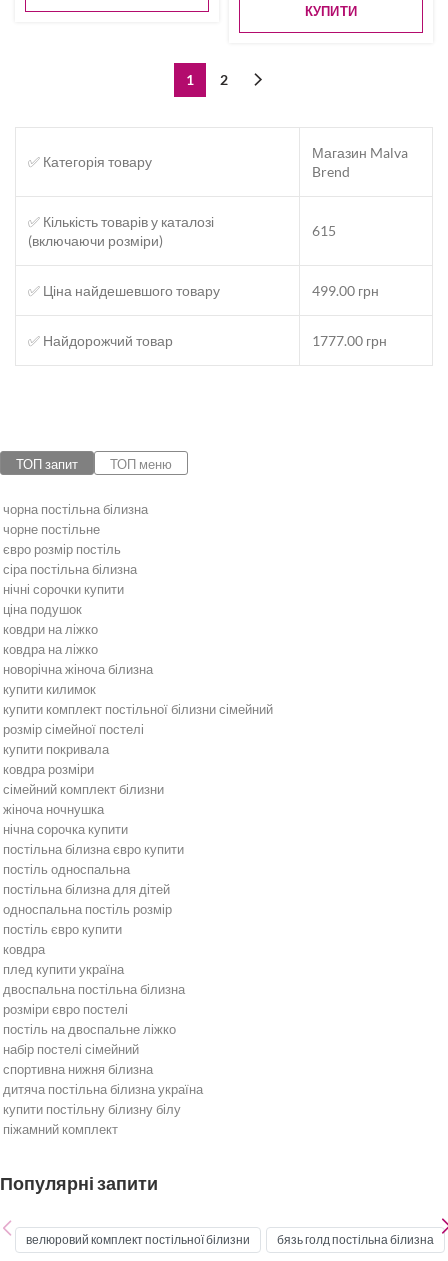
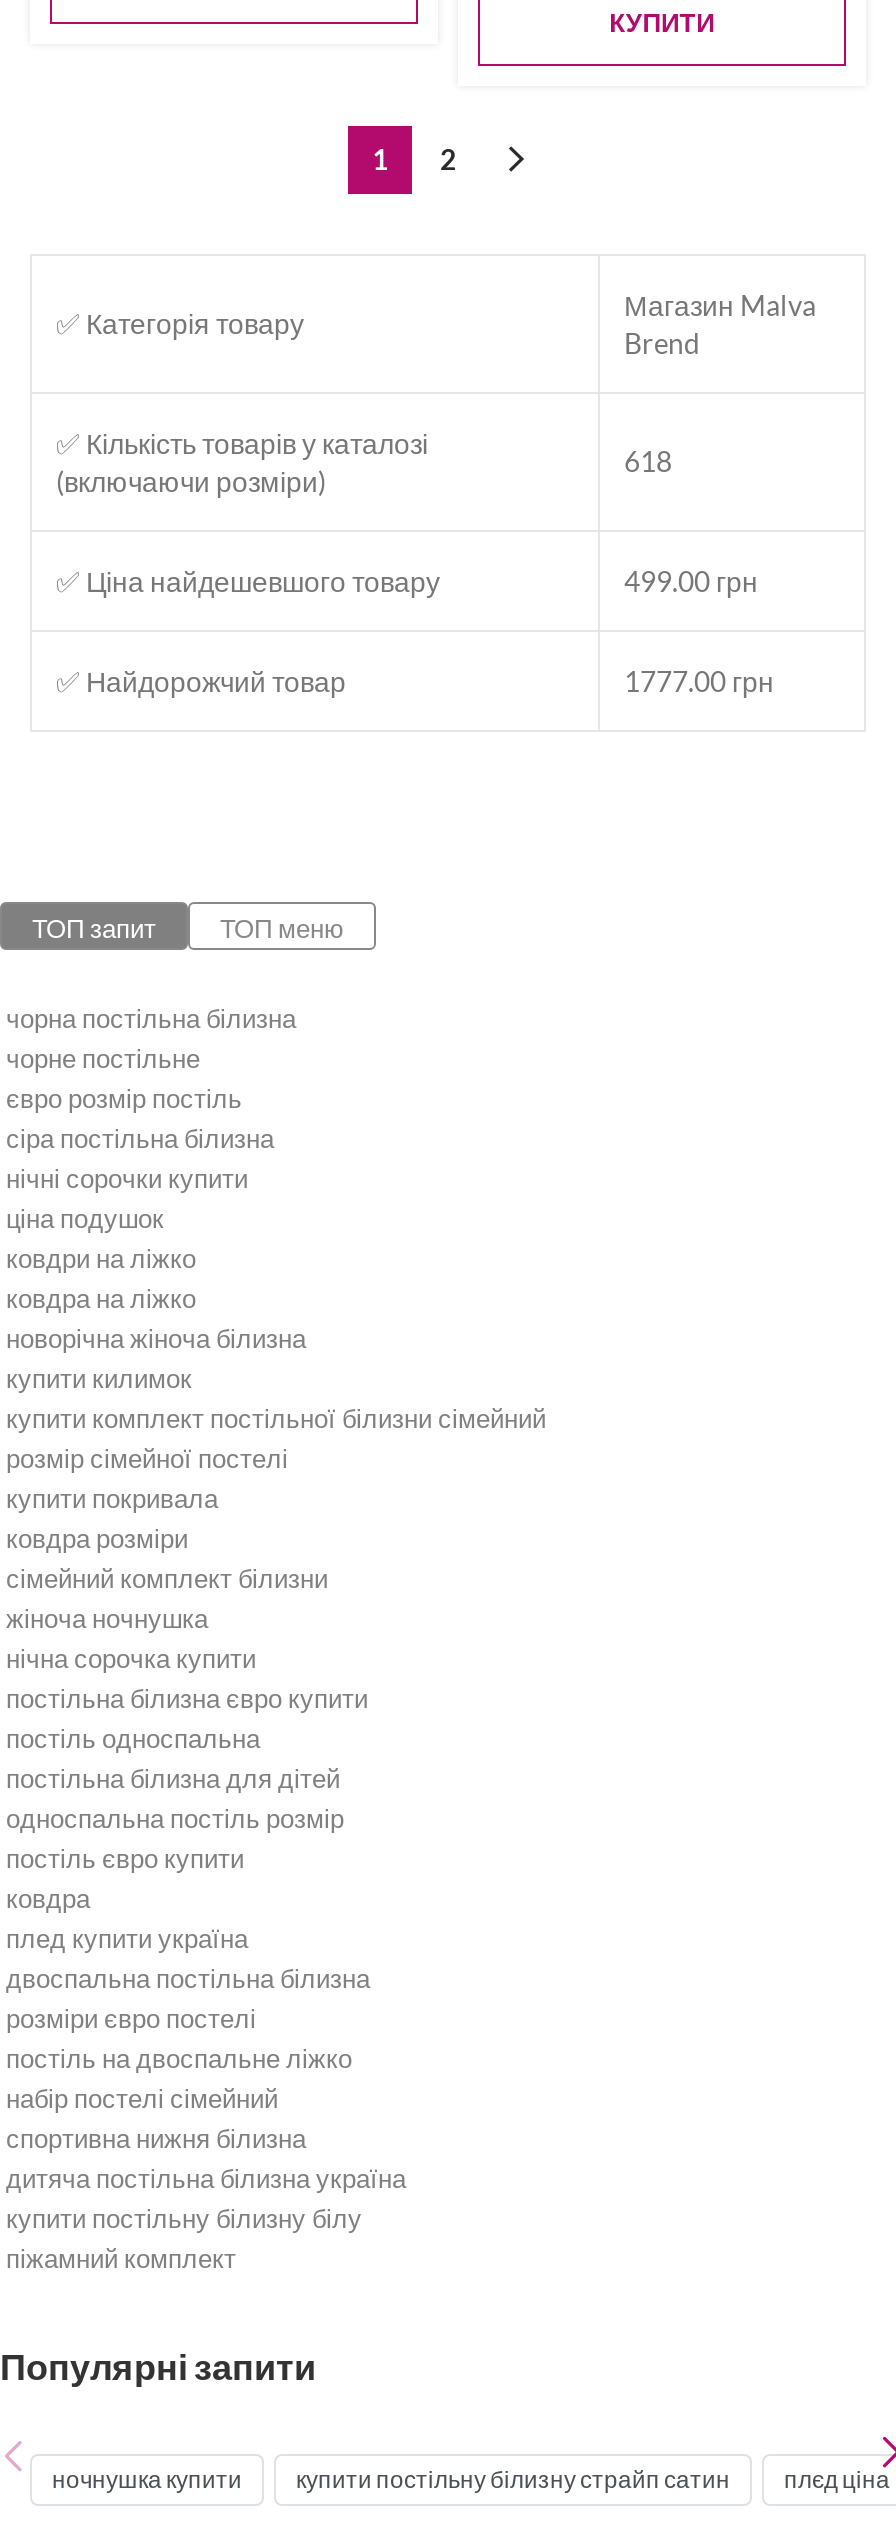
[312,222,336,239] 615 -> [624,444,672,478] 618
[26,1232,434,1247] велюровий комплект постільної білизни | бязь голд постільна білизна -> [52,2465,890,2495] ночнушка купити | купити постільну білизну страйп сатин | плєд ціна

